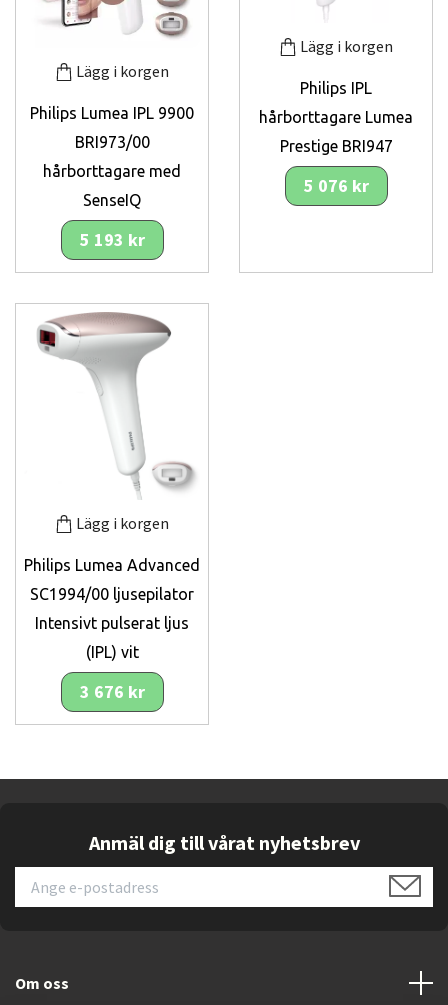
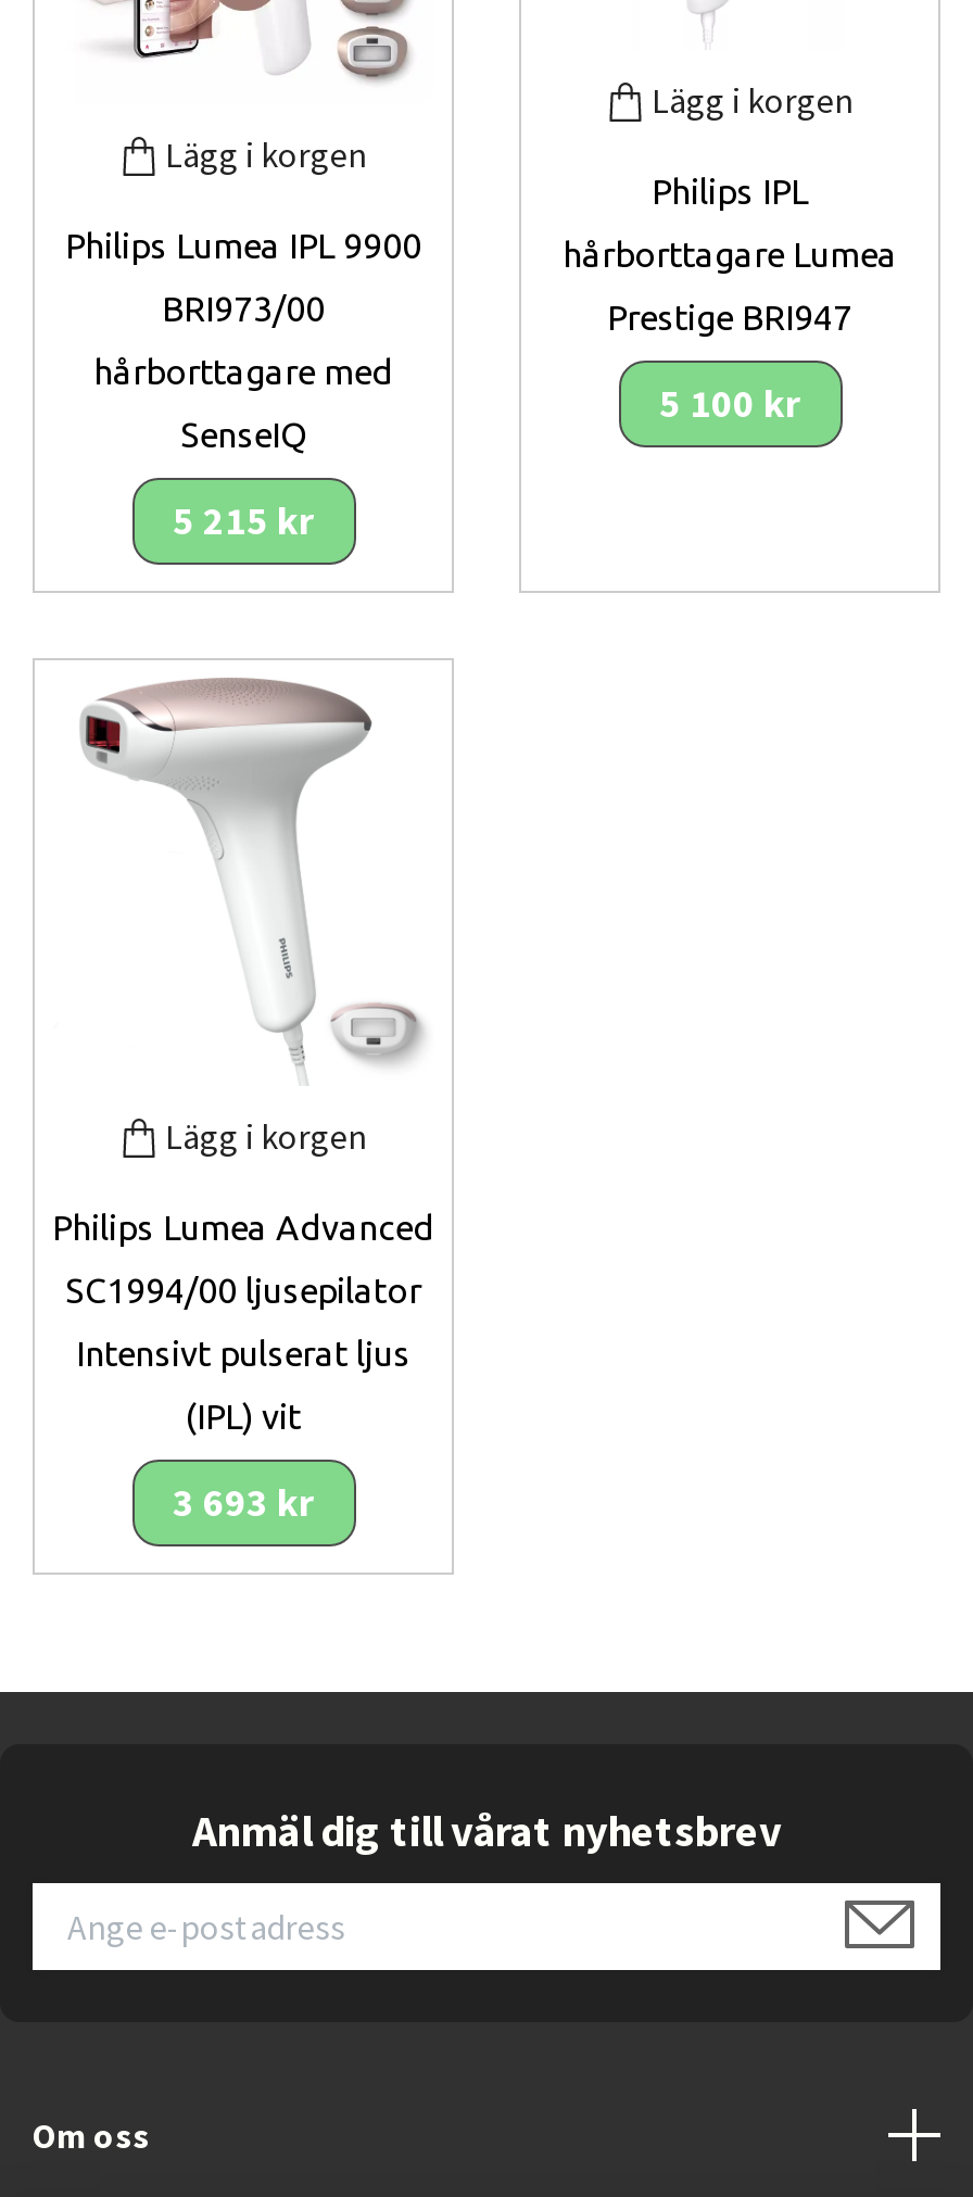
[303,174,368,197] 5 076 kr -> [659,377,800,427] 5 100 kr
[79,228,144,251] 5 193 kr -> [173,495,314,545] 5 215 kr
[79,680,144,703] 3 676 kr -> [173,1477,314,1527] 3 693 kr

